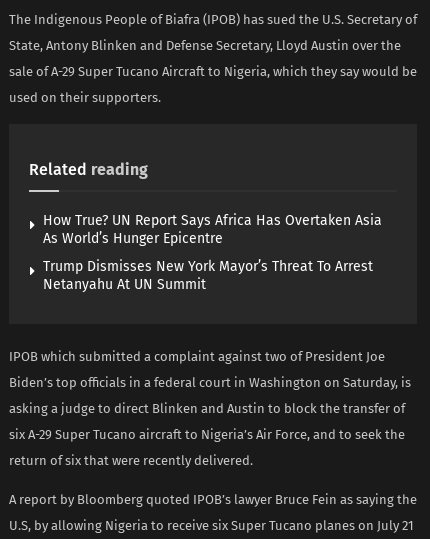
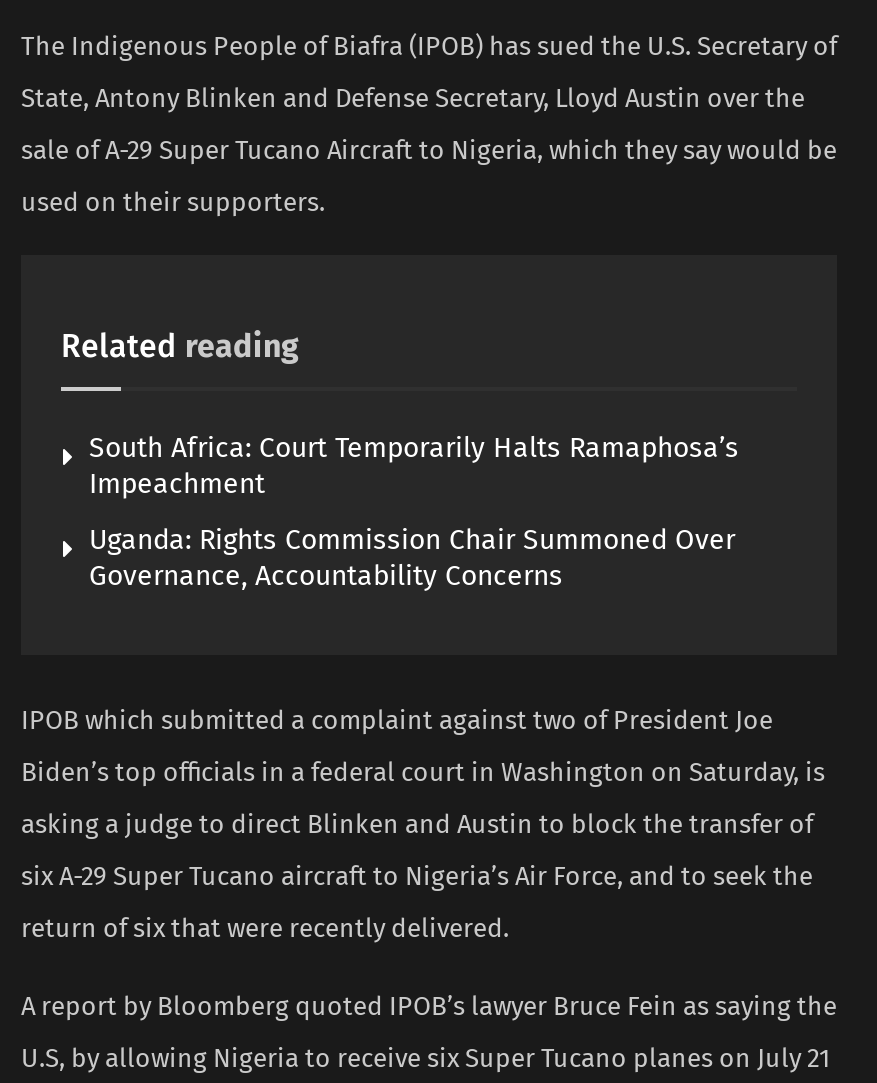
[43,212,382,247] How True? UN Report Says Africa Has Overtaken Asia | As World’s Hunger Epicentre -> [89,431,739,501] South Africa: Court Temporarily Halts Ramaphosa’s | Impeachment
[43,258,373,293] Trump Dismisses New York Mayor’s Threat To Arrest | Netanyahu At UN Summit -> [89,523,735,593] Uganda: Rights Commission Chair Summoned Over | Governance, Accountability Concerns

